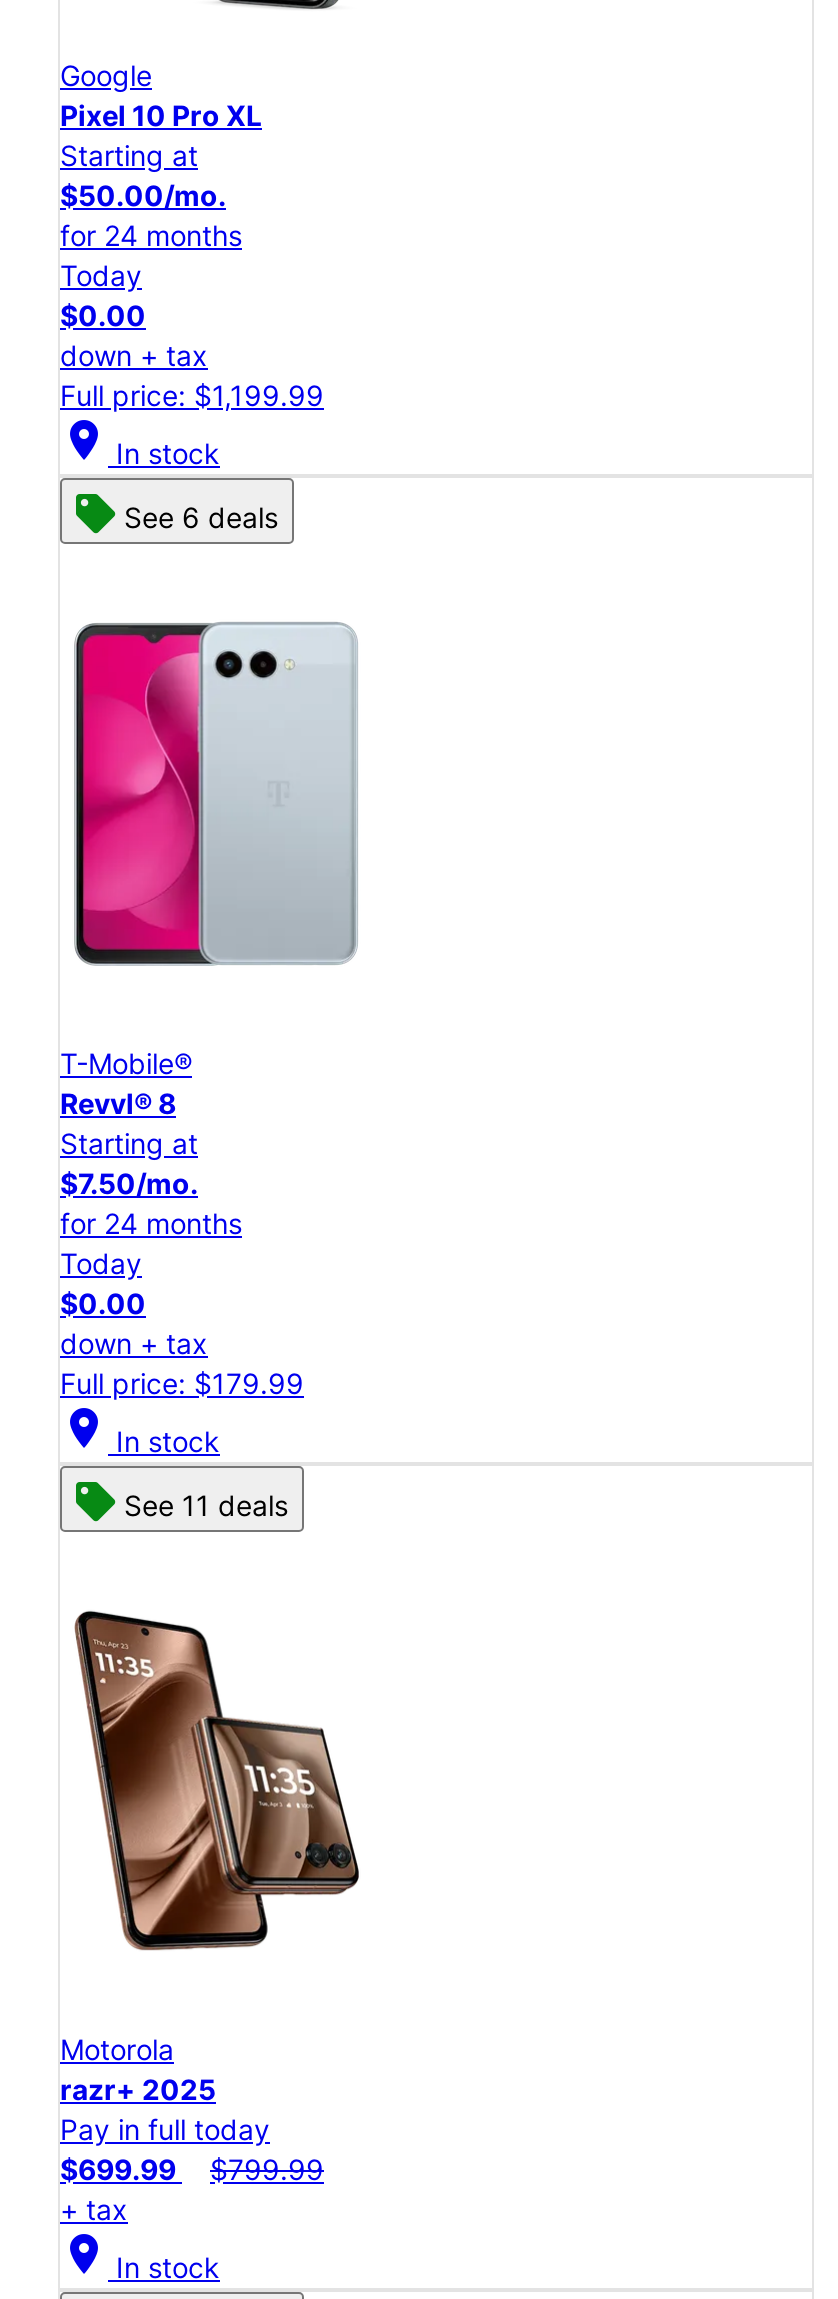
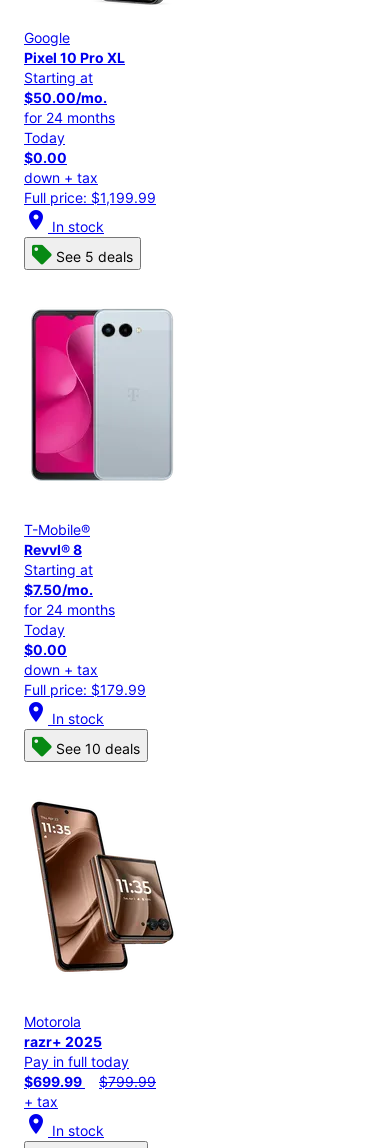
[124,501,278,535] See 6 deals -> [56,248,133,265] See 5 deals
[124,1488,288,1522] See 11 deals -> [56,740,140,757] See 10 deals

